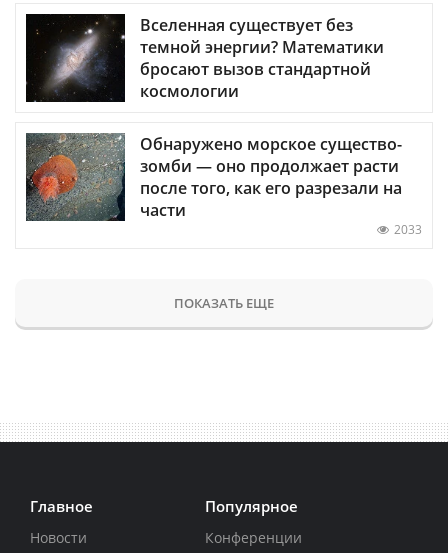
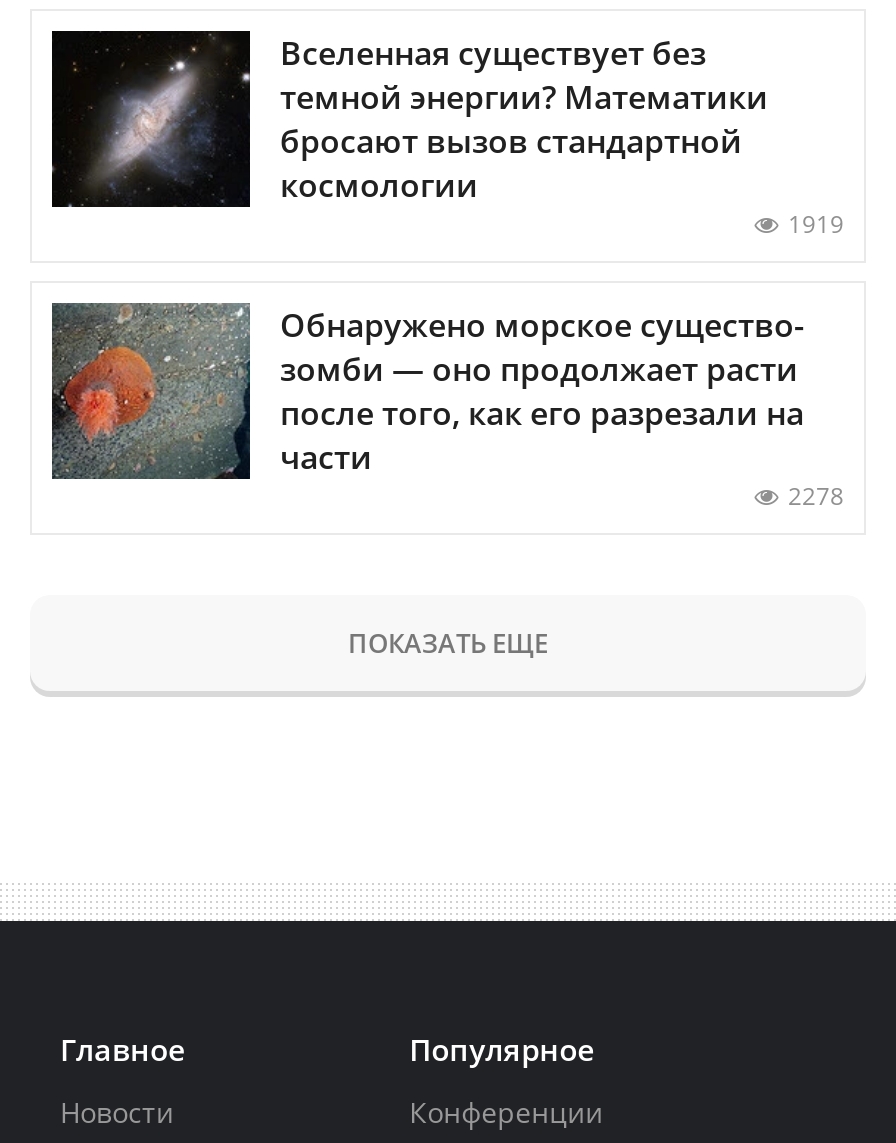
none -> [788,207,844,241] 1919
[394,221,422,238] 2033 -> [788,479,844,513] 2278

